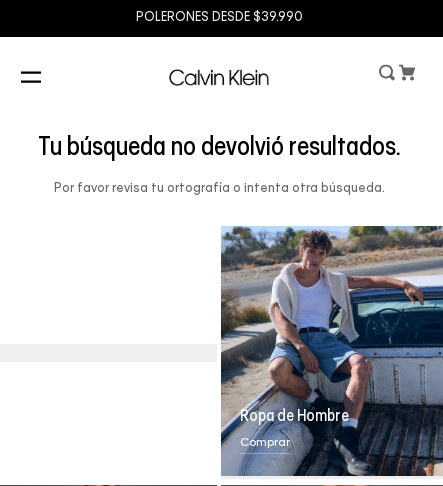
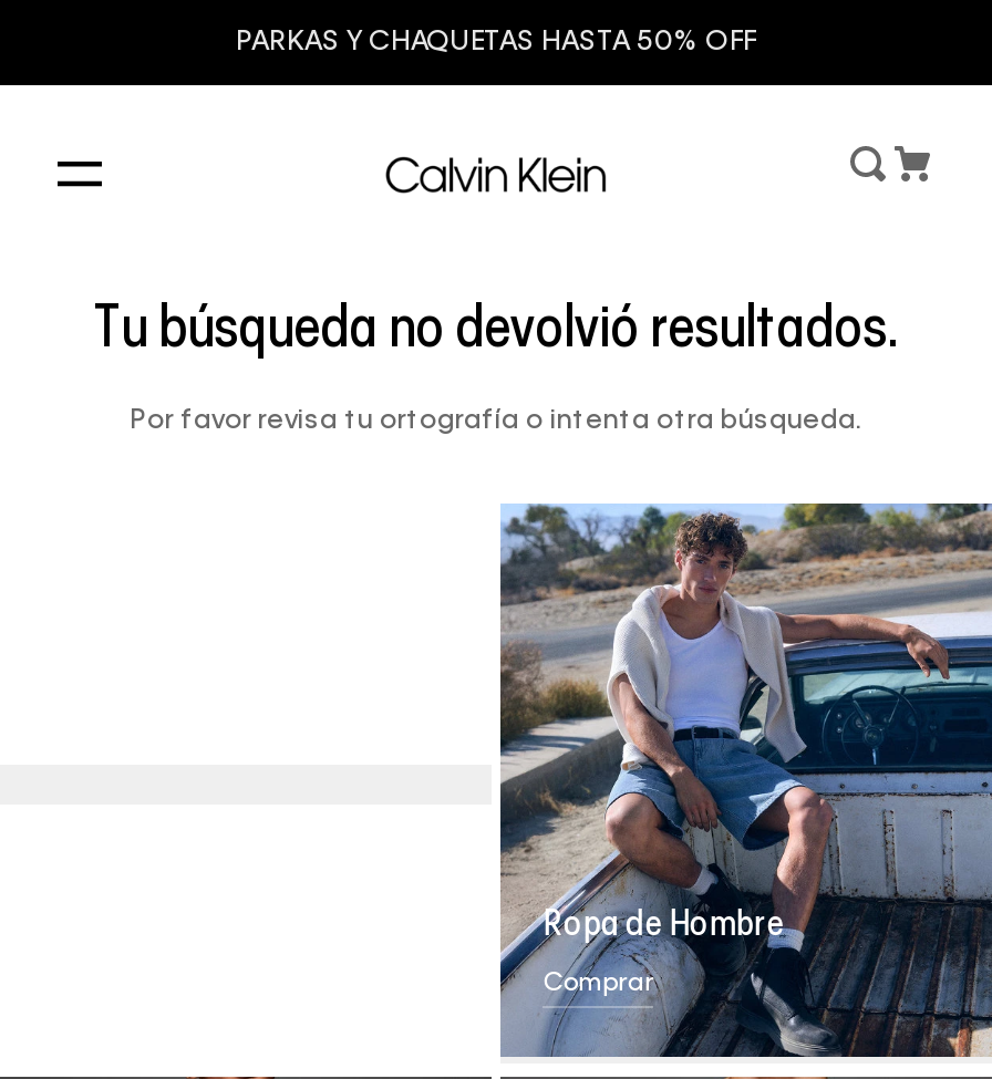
[135,12,302,24] POLERONES DESDE $39.990 -> [236,30,756,56] PARKAS Y CHAQUETAS HASTA 50% OFF

